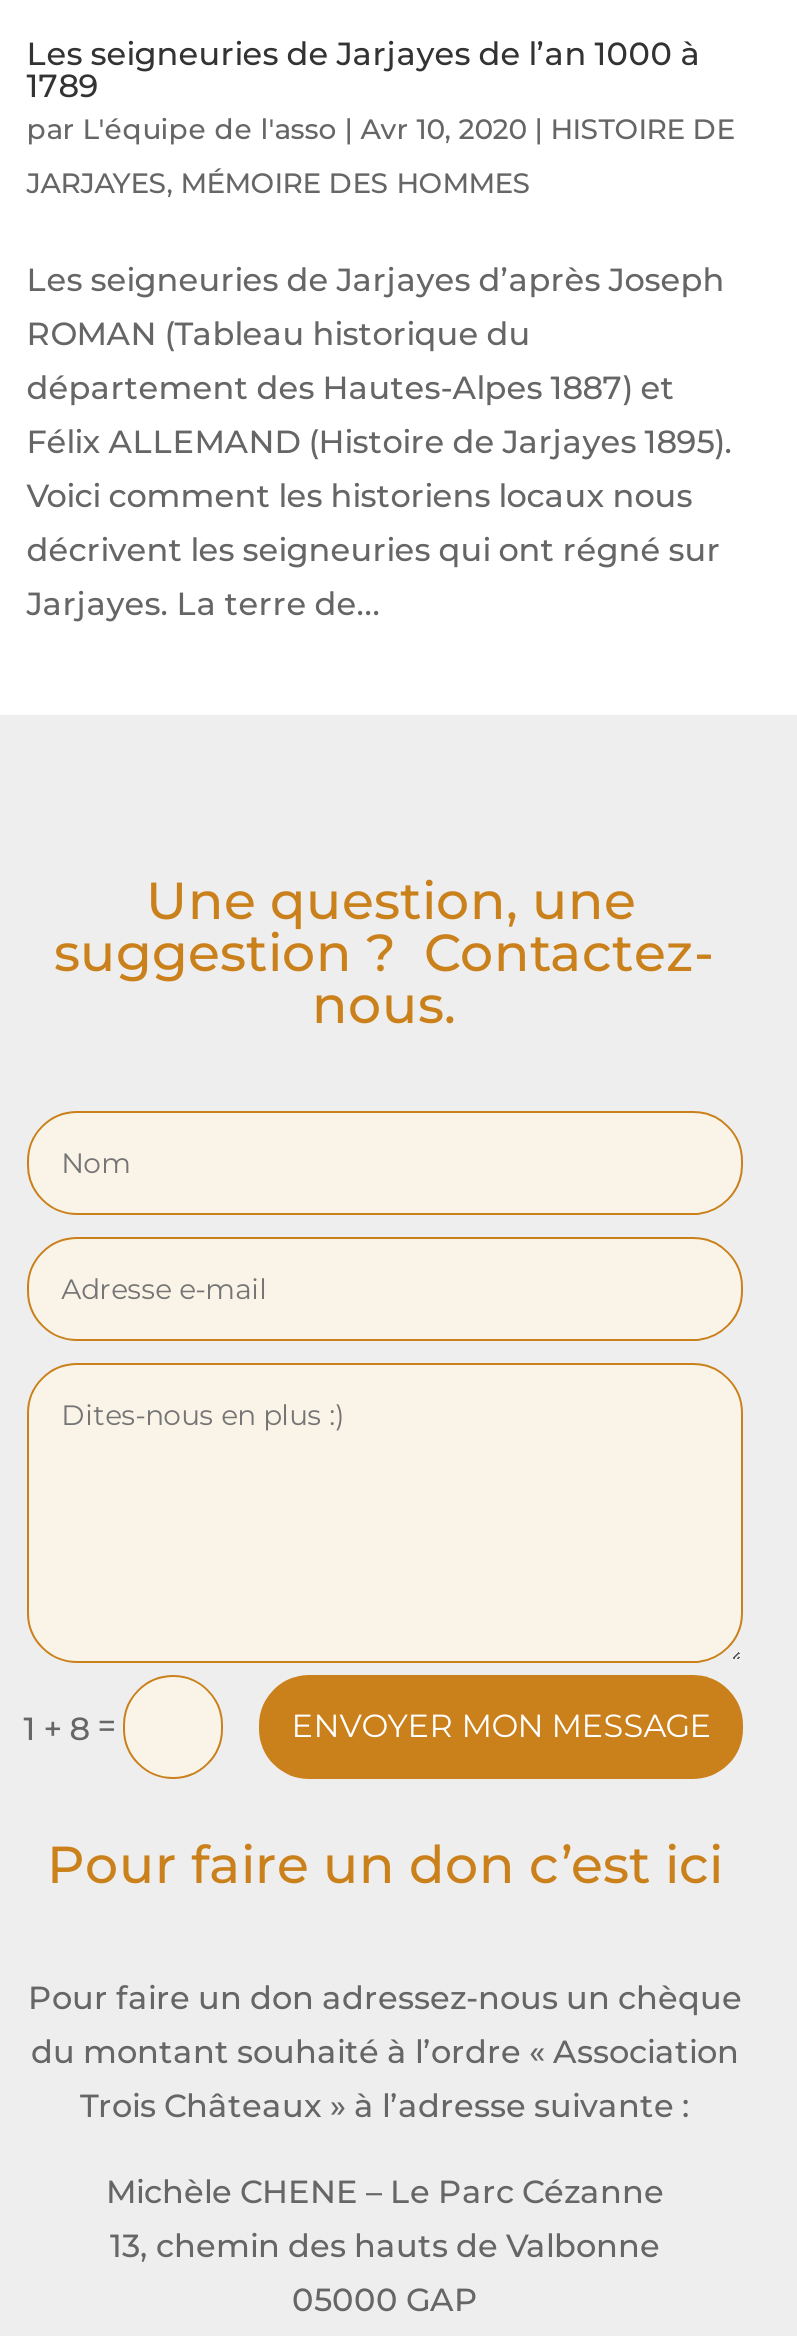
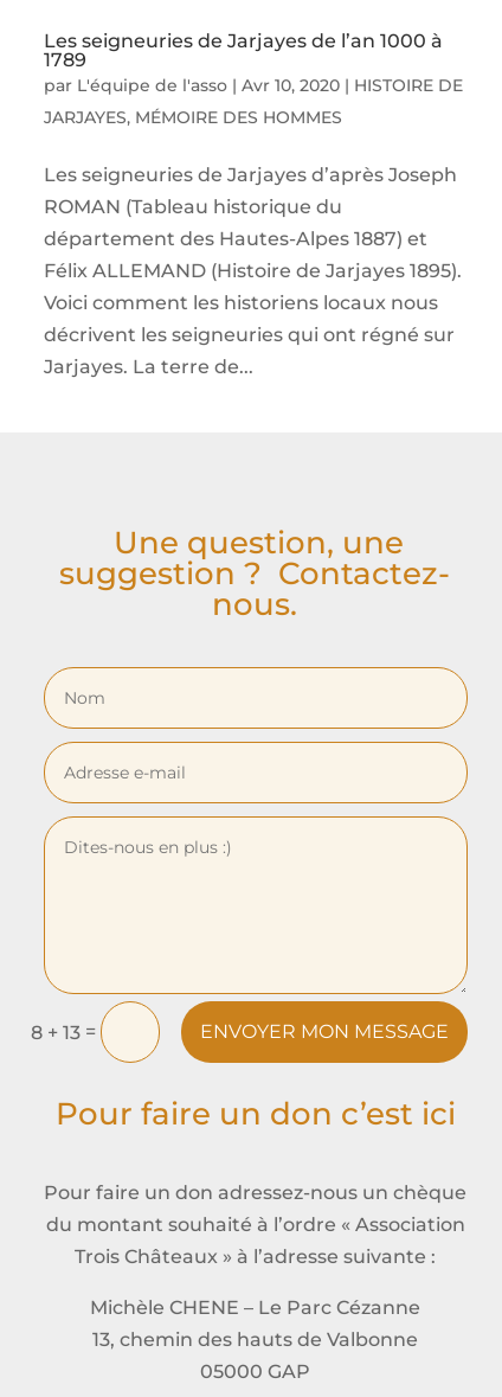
[23,1707,123,1747] 1 + 8 = -> [31,1020,101,1044] 8 + 13 =

